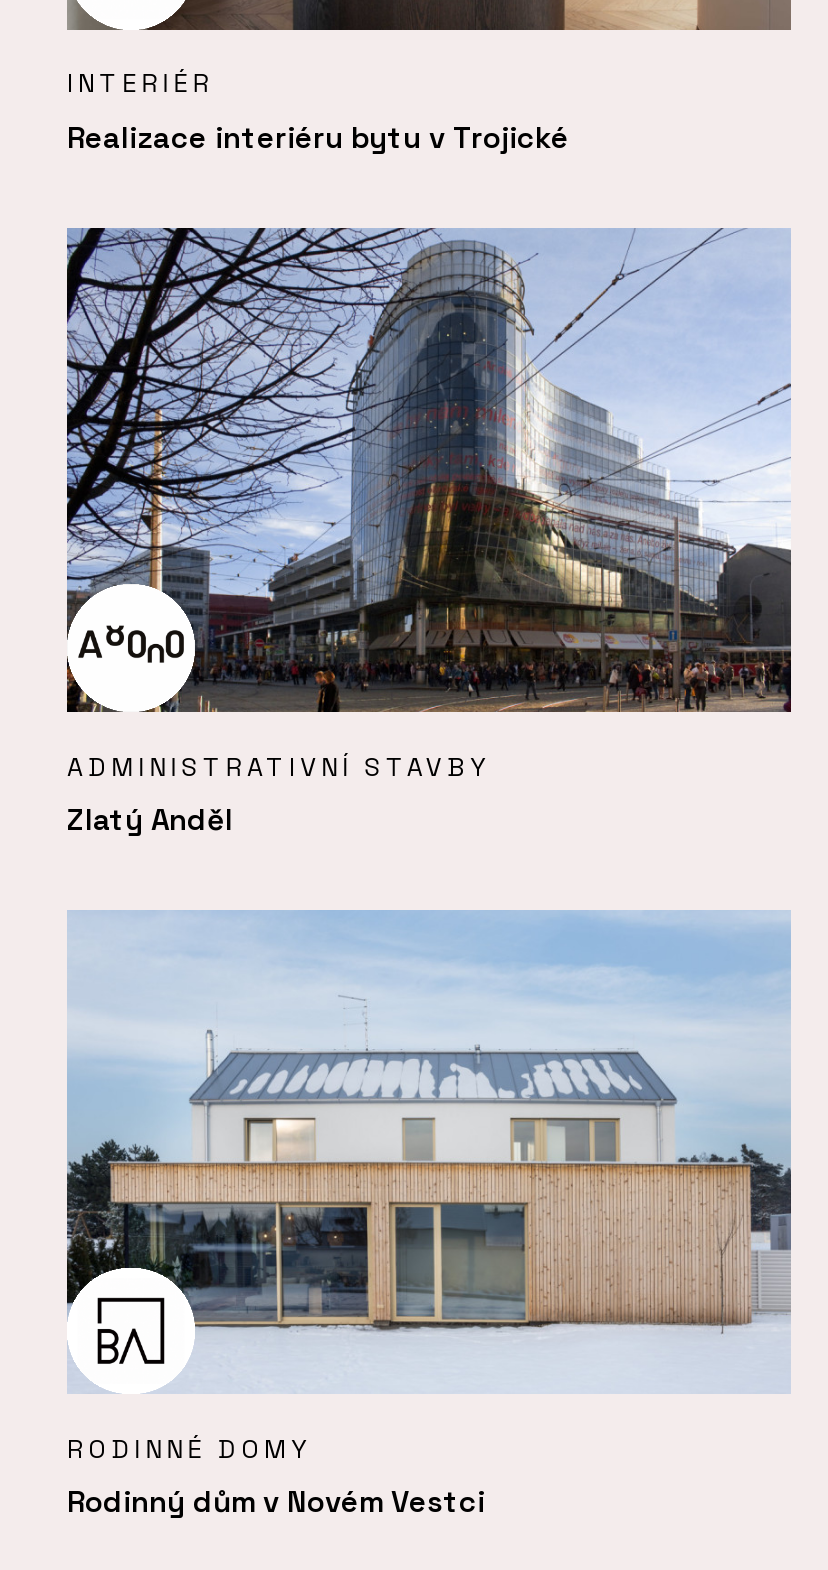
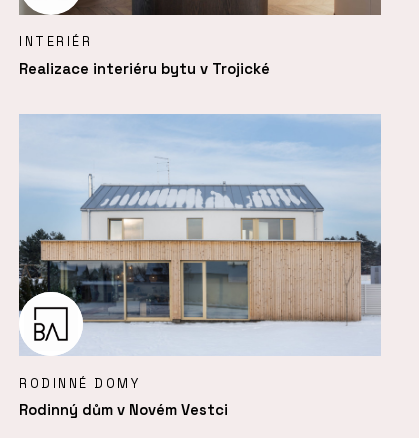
[65,226,793,838] [image] | ADMINISTRATIVNÍ STAVBY | Zlatý Anděl -> none

